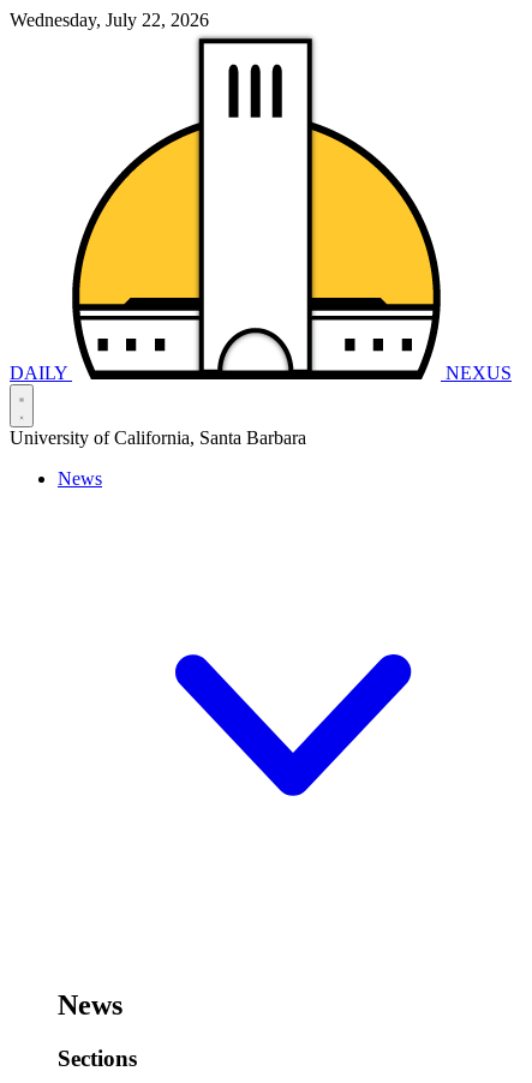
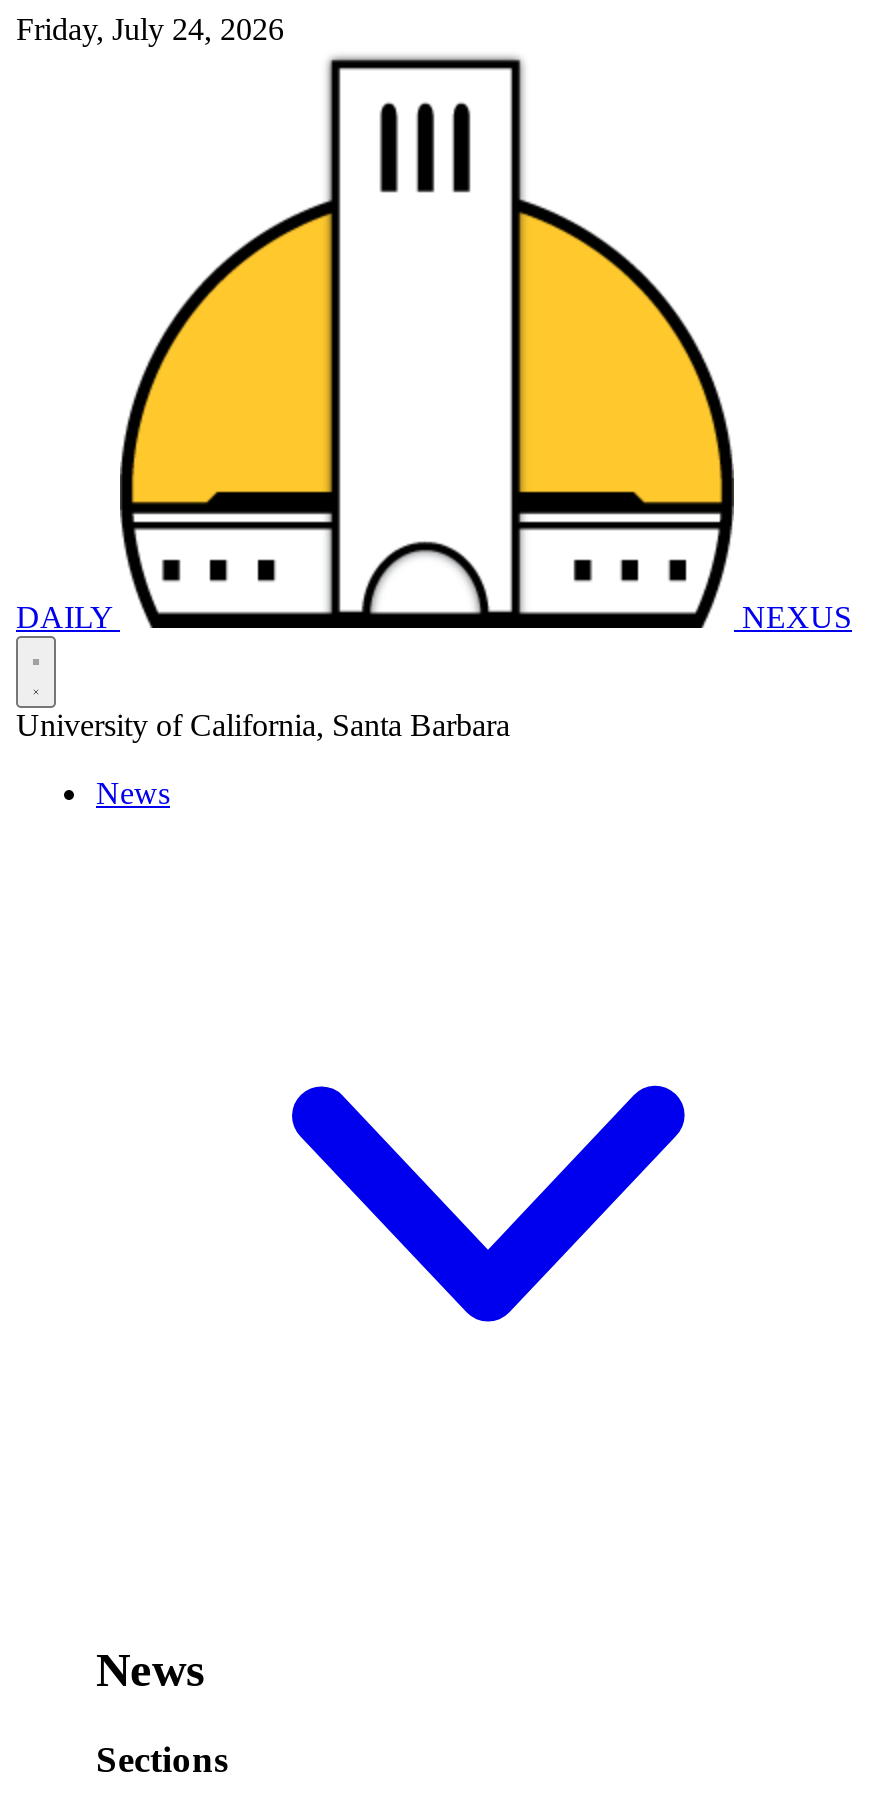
[10,10,209,30] Wednesday, July 22, 2026 -> [16,12,284,46] Friday, July 24, 2026

